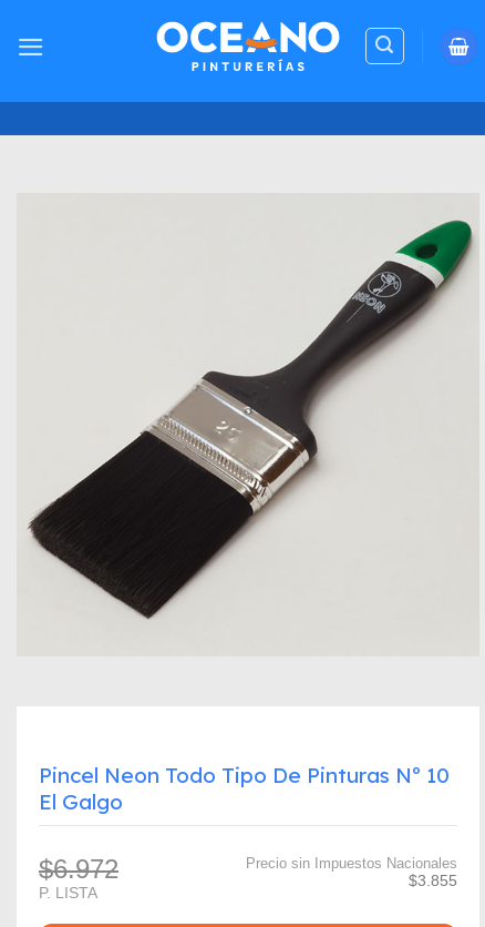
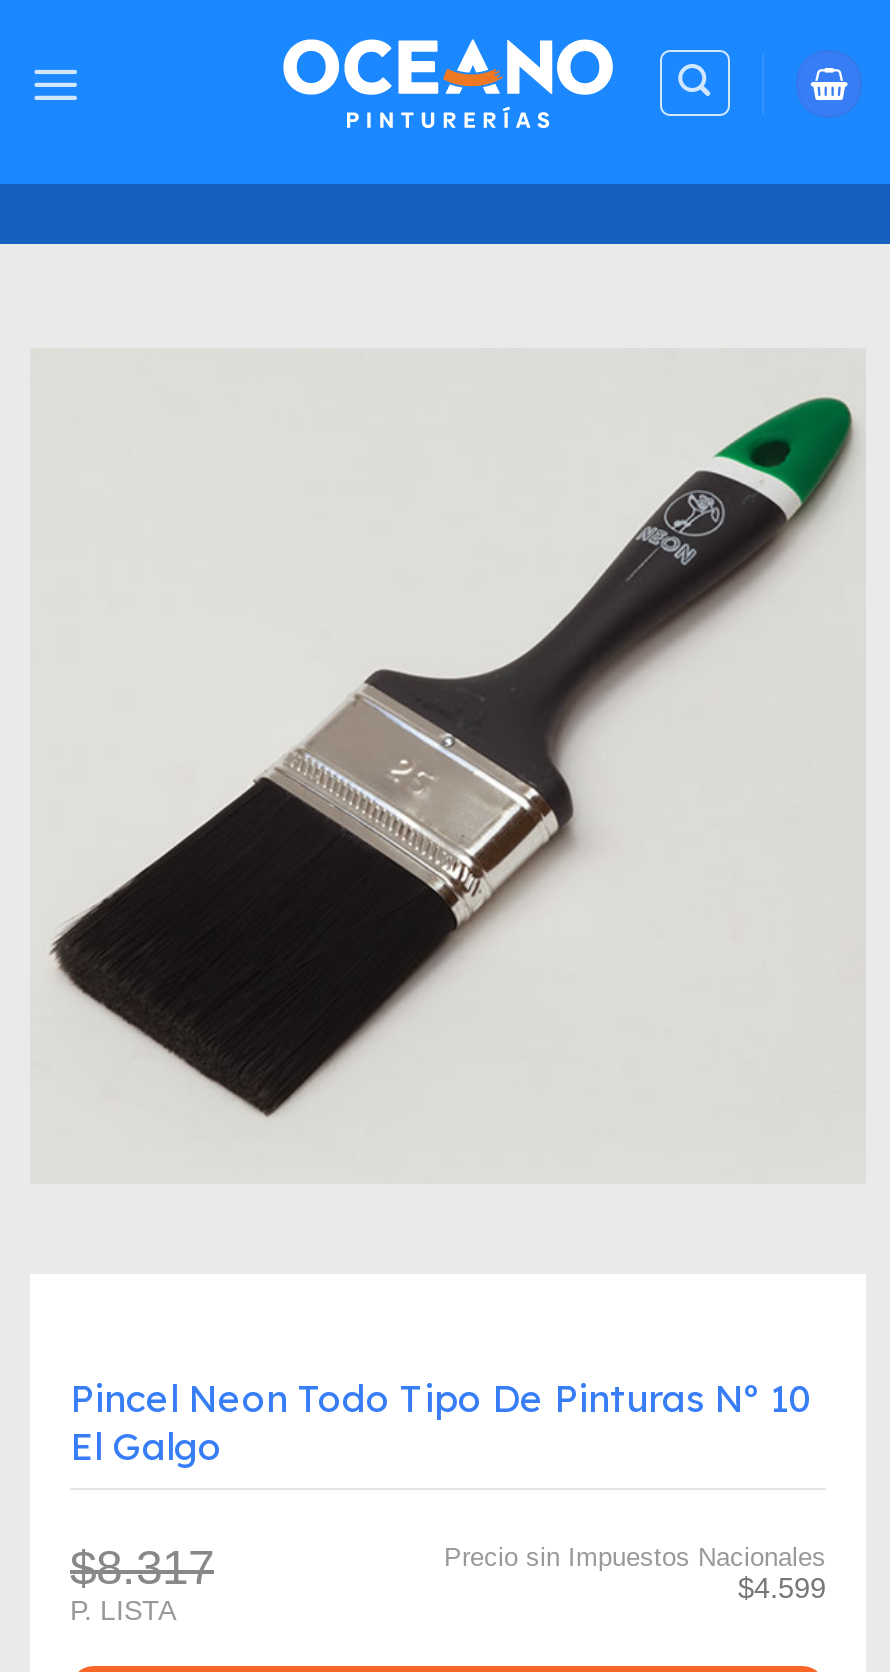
[39,854,118,884] $6.972 -> [70,1541,214,1595] $8.317
[409,872,457,890] $3.855 -> [738,1573,826,1605] $4.599

